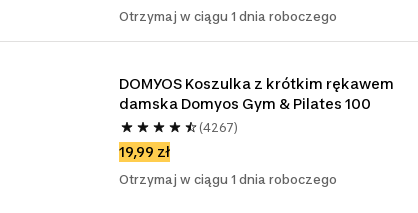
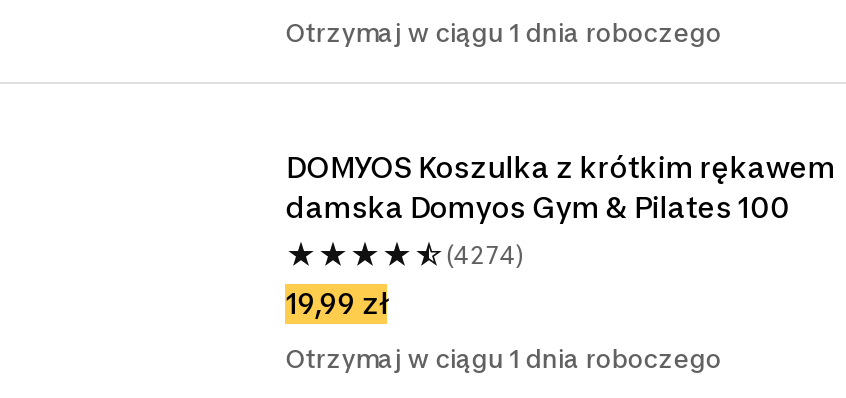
[199,120,238,135] (4267) -> [446,240,524,270] (4274)

